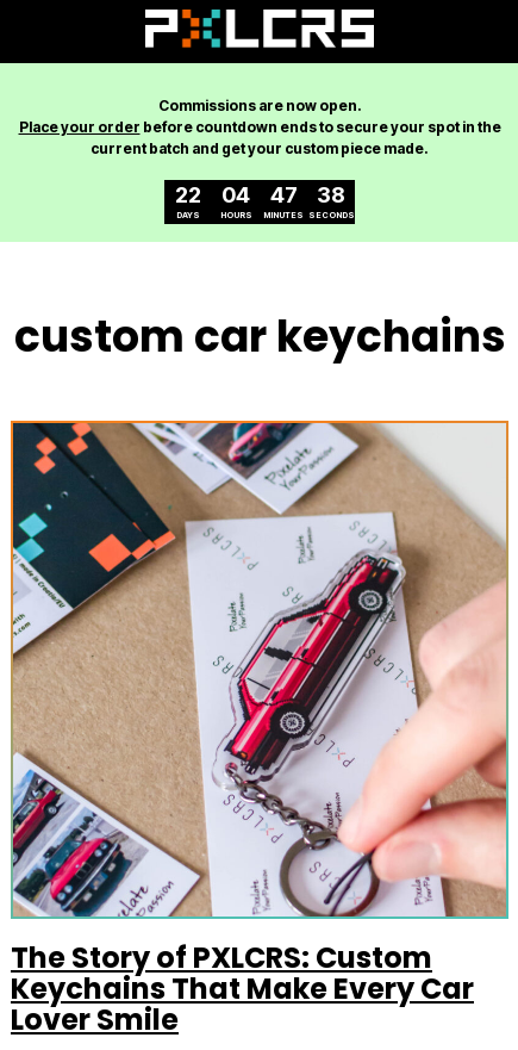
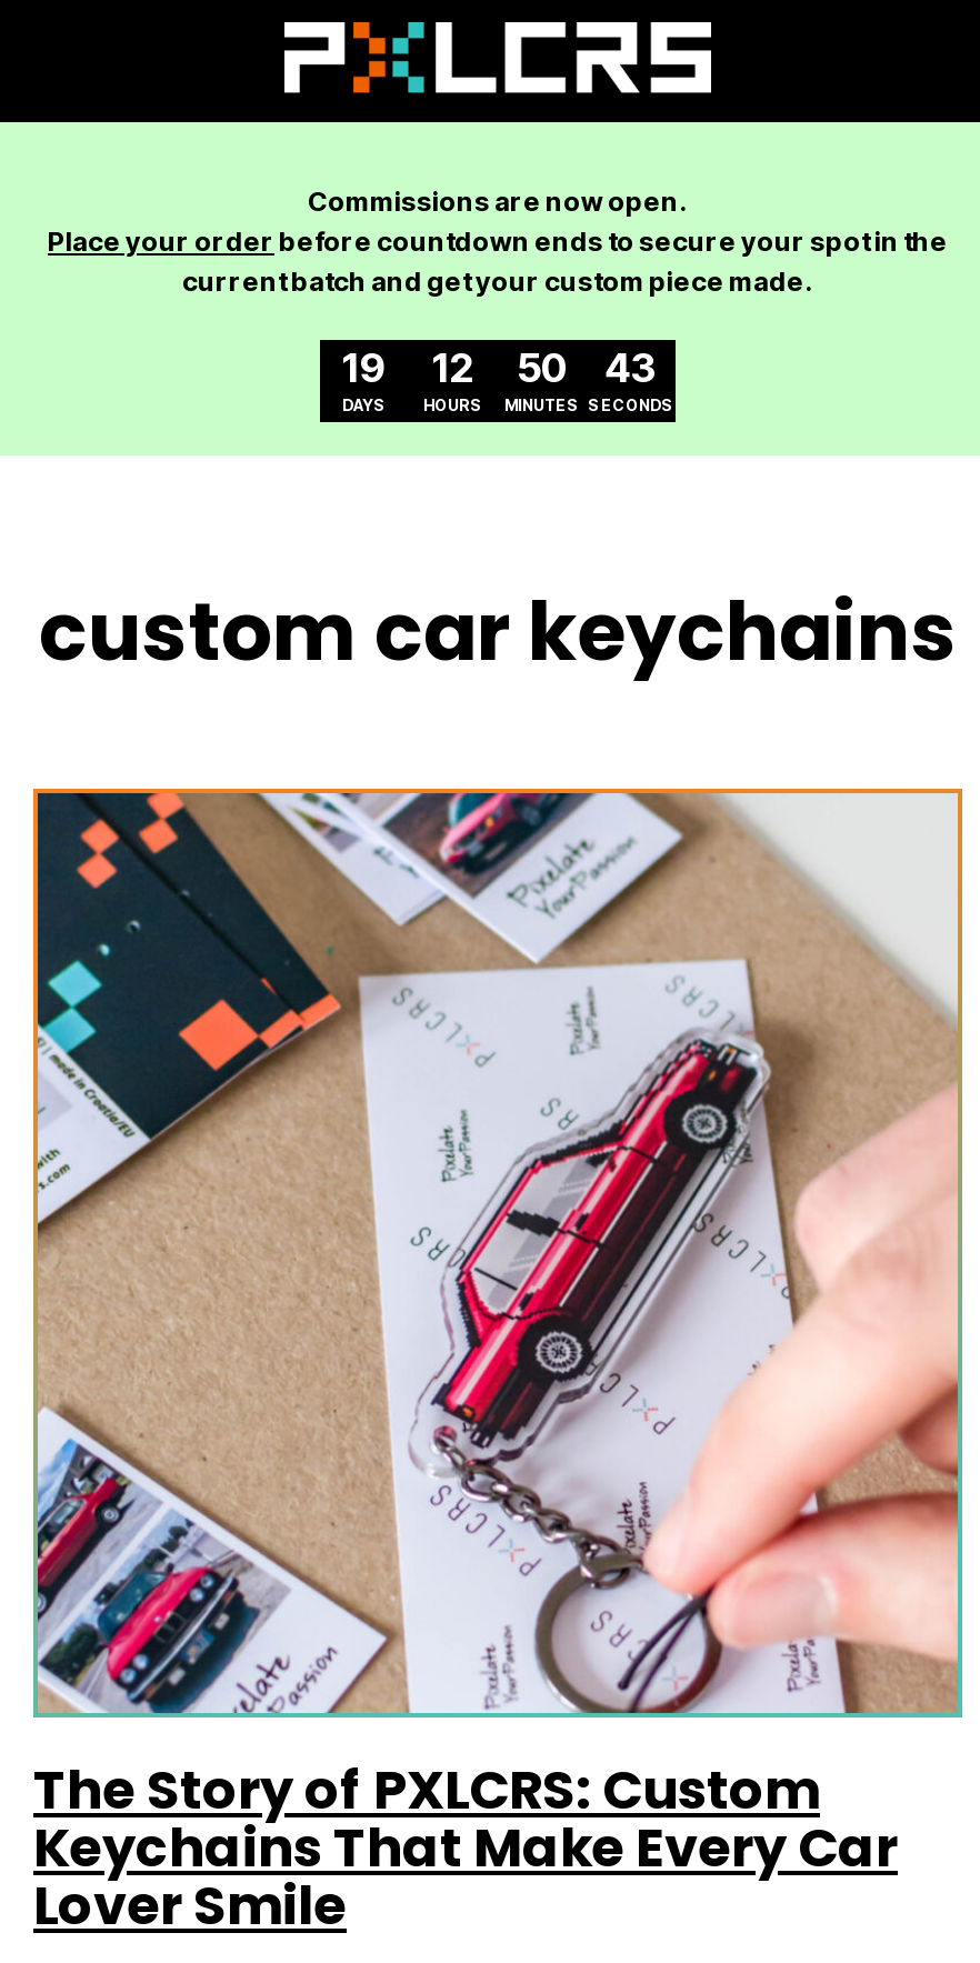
[175,182,201,207] 22 -> [342,344,387,391] 19
[221,182,250,207] 04 -> [432,344,474,391] 12
[270,182,297,207] 47 -> [517,344,568,391] 50
[317,182,345,207] 38 -> [604,344,658,391] 43

